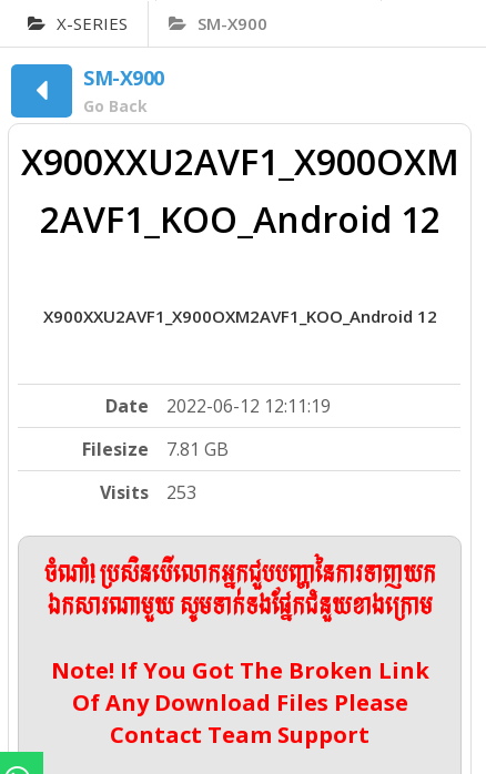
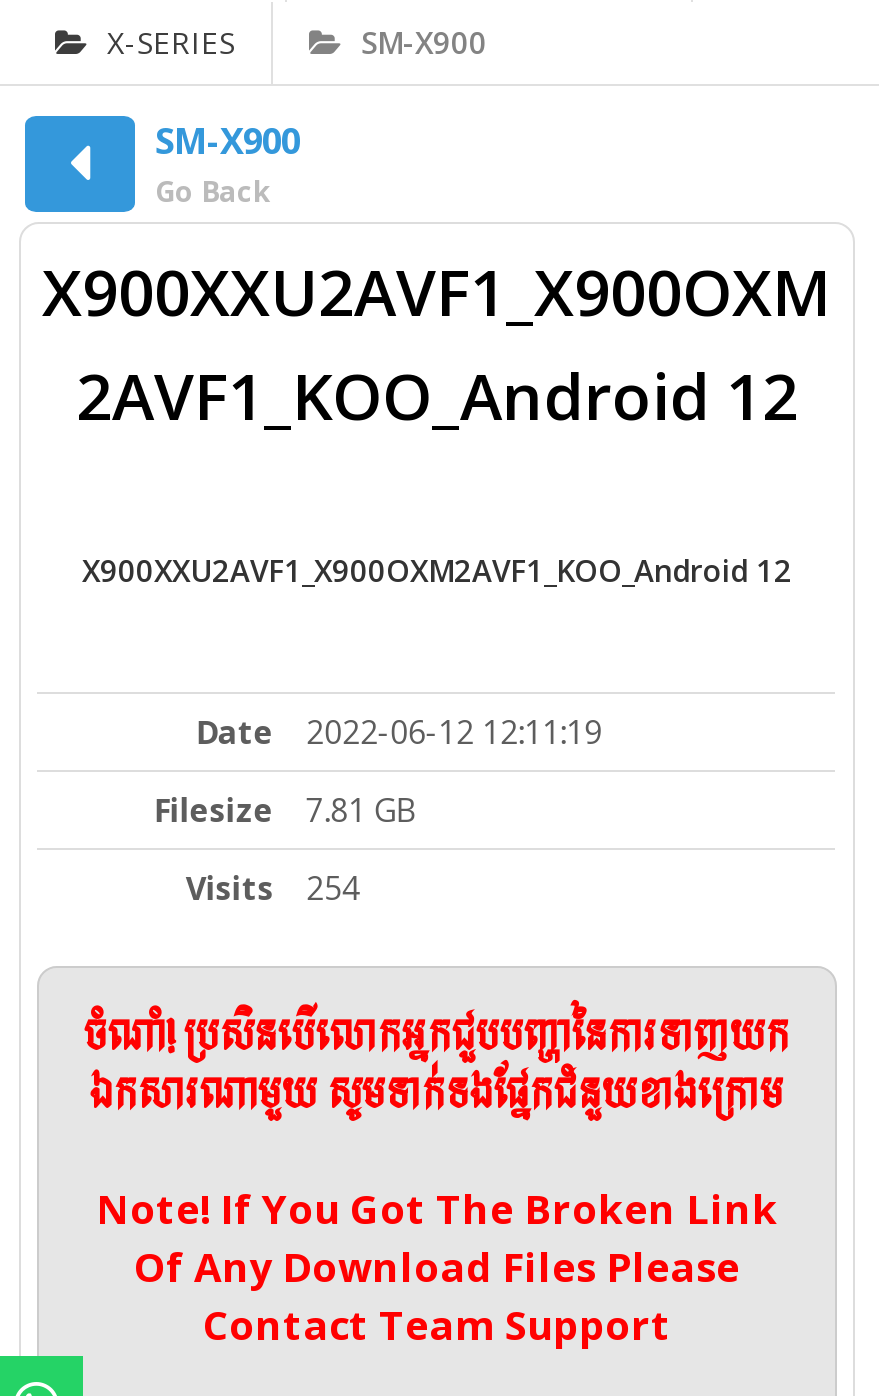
[100,480,197,505] Visits 253 -> [186,867,360,911] Visits 254

